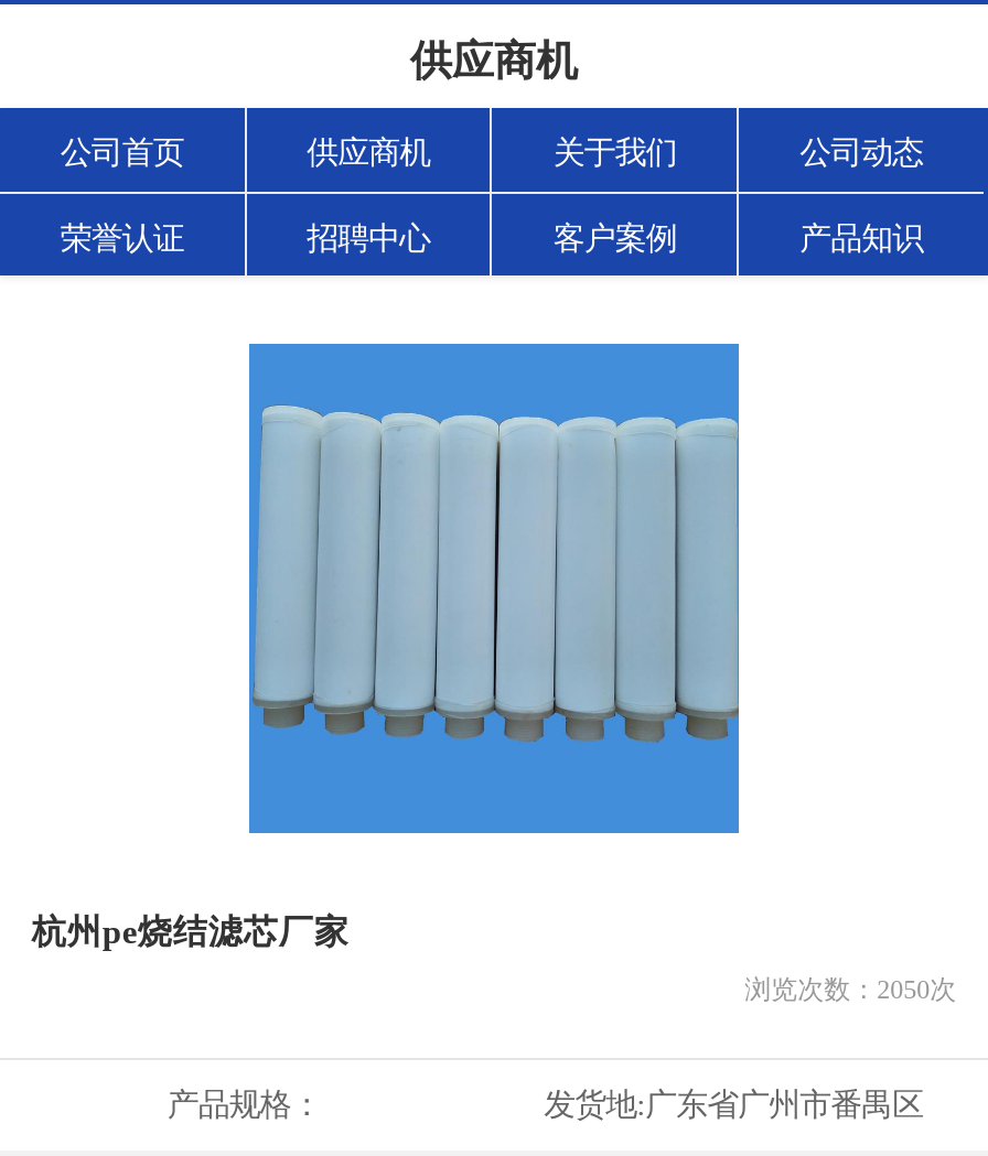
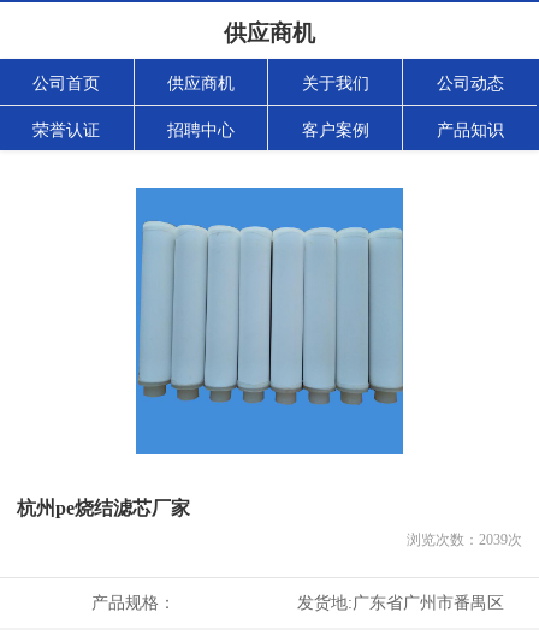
[745,974,956,1005] 浏览次数：2050次 -> [406,532,522,548] 浏览次数：2039次

